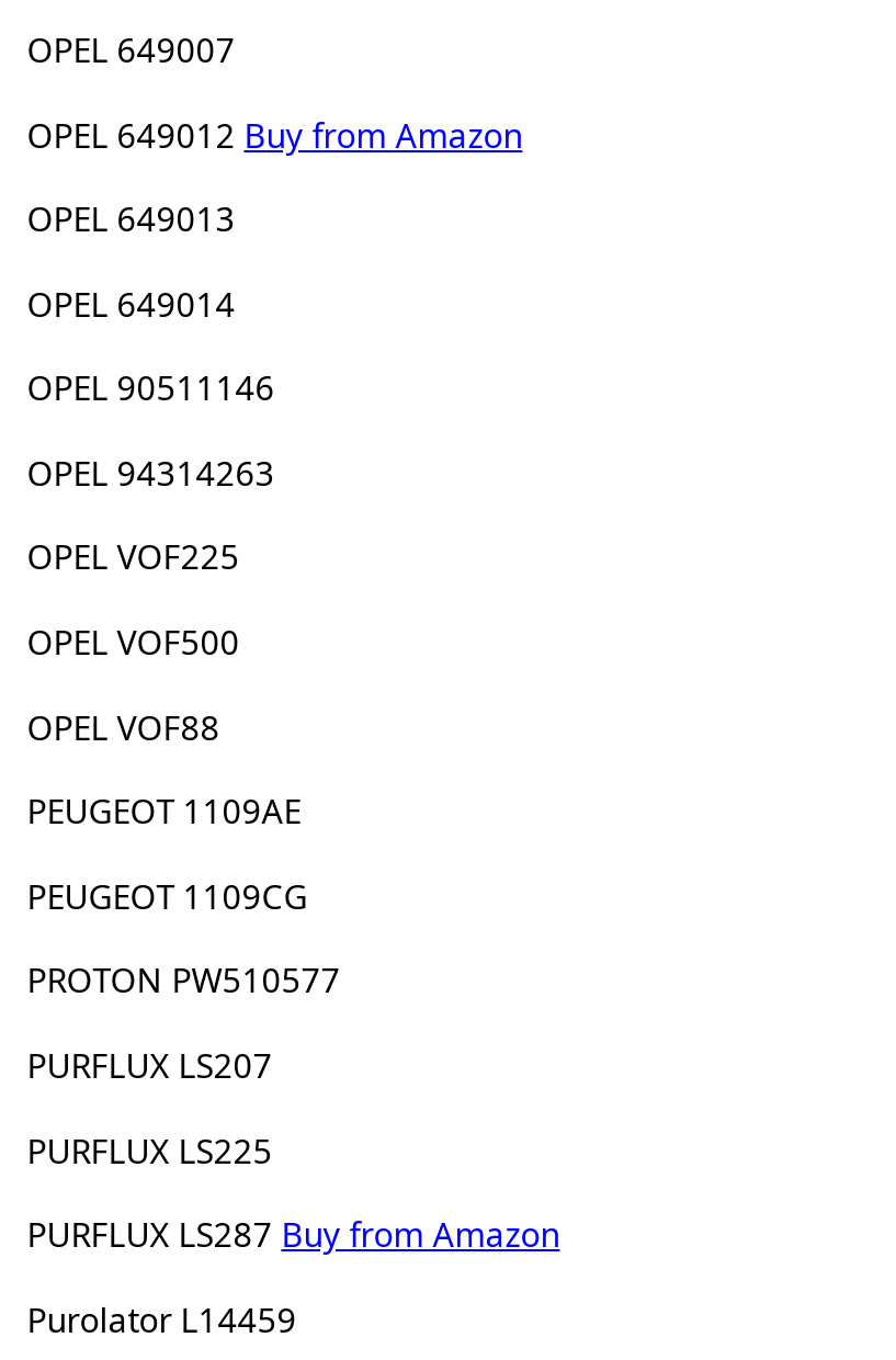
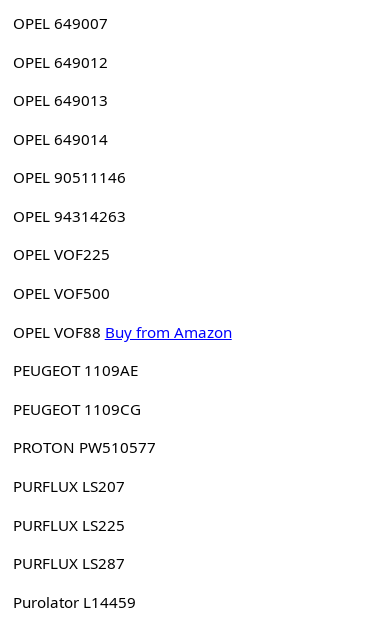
[27,112,522,156] OPEL 649012 Buy from Amazon -> [13,51,108,71] OPEL 649012
[27,705,220,748] OPEL VOF88 -> [13,322,232,342] OPEL VOF88 Buy from Amazon
[27,1212,560,1256] PURFLUX LS287 Buy from Amazon -> [13,553,125,573] PURFLUX LS287

